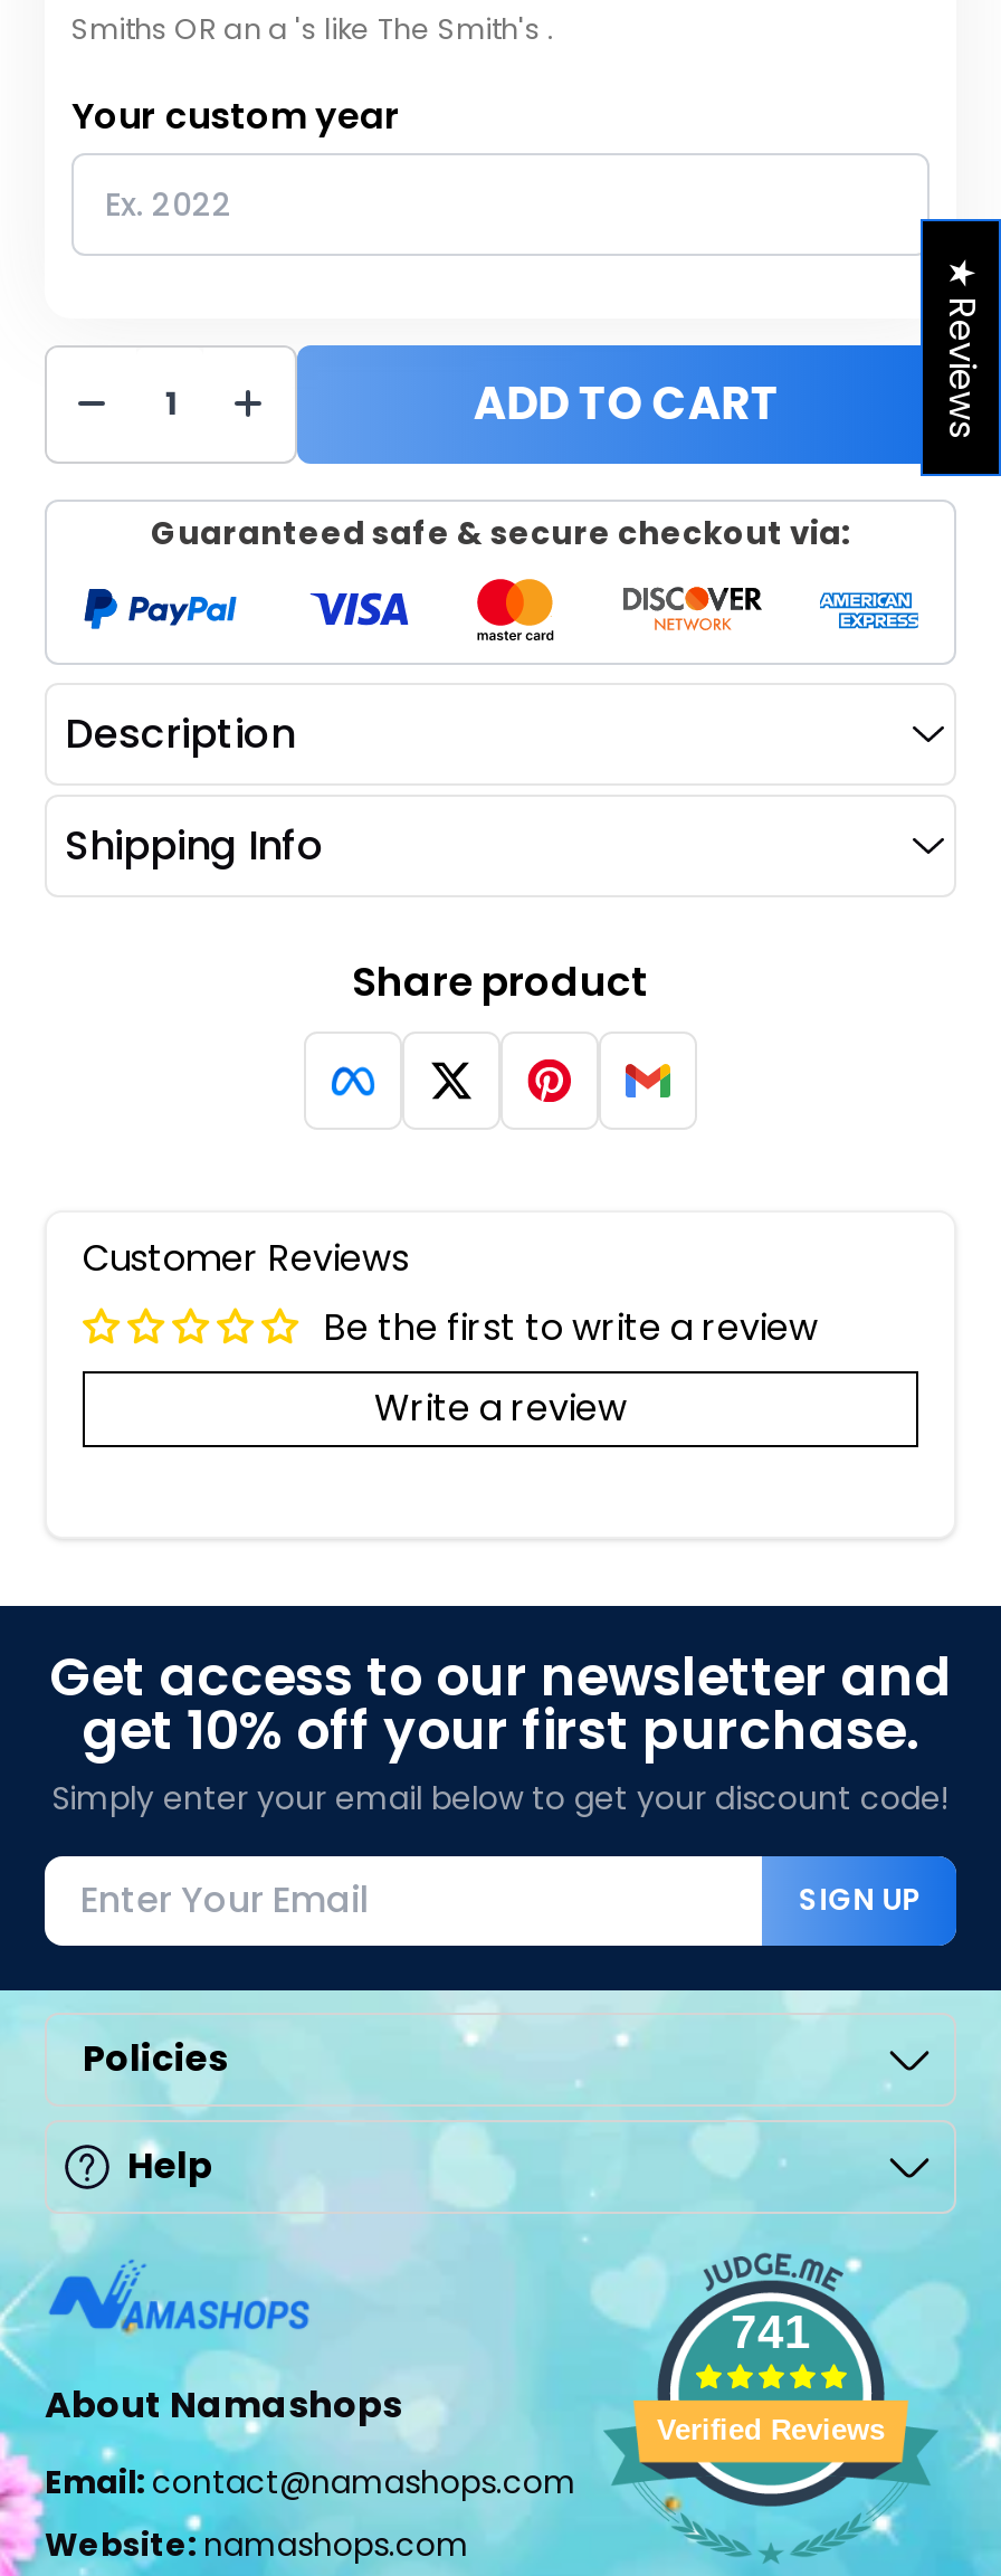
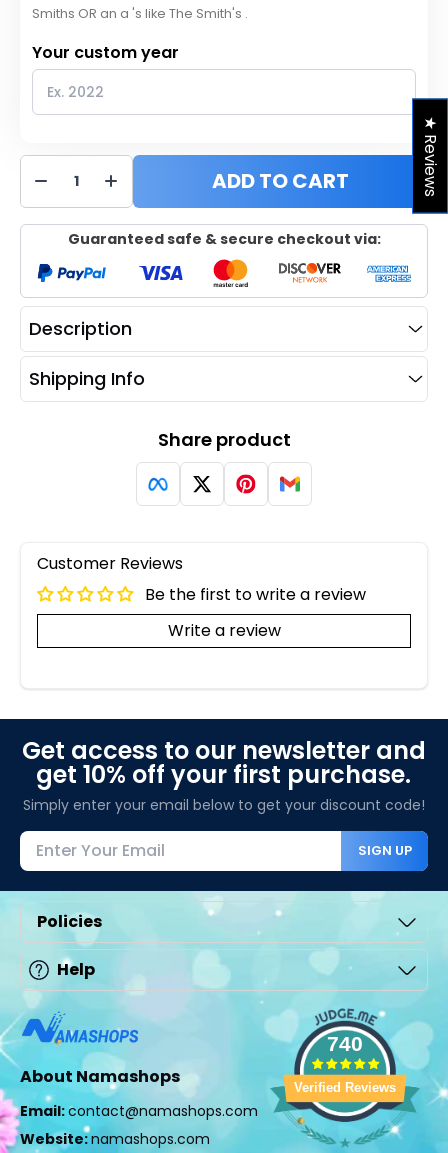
[731,2306,811,2358] 741 -> [327,1032,363,1055] 740

